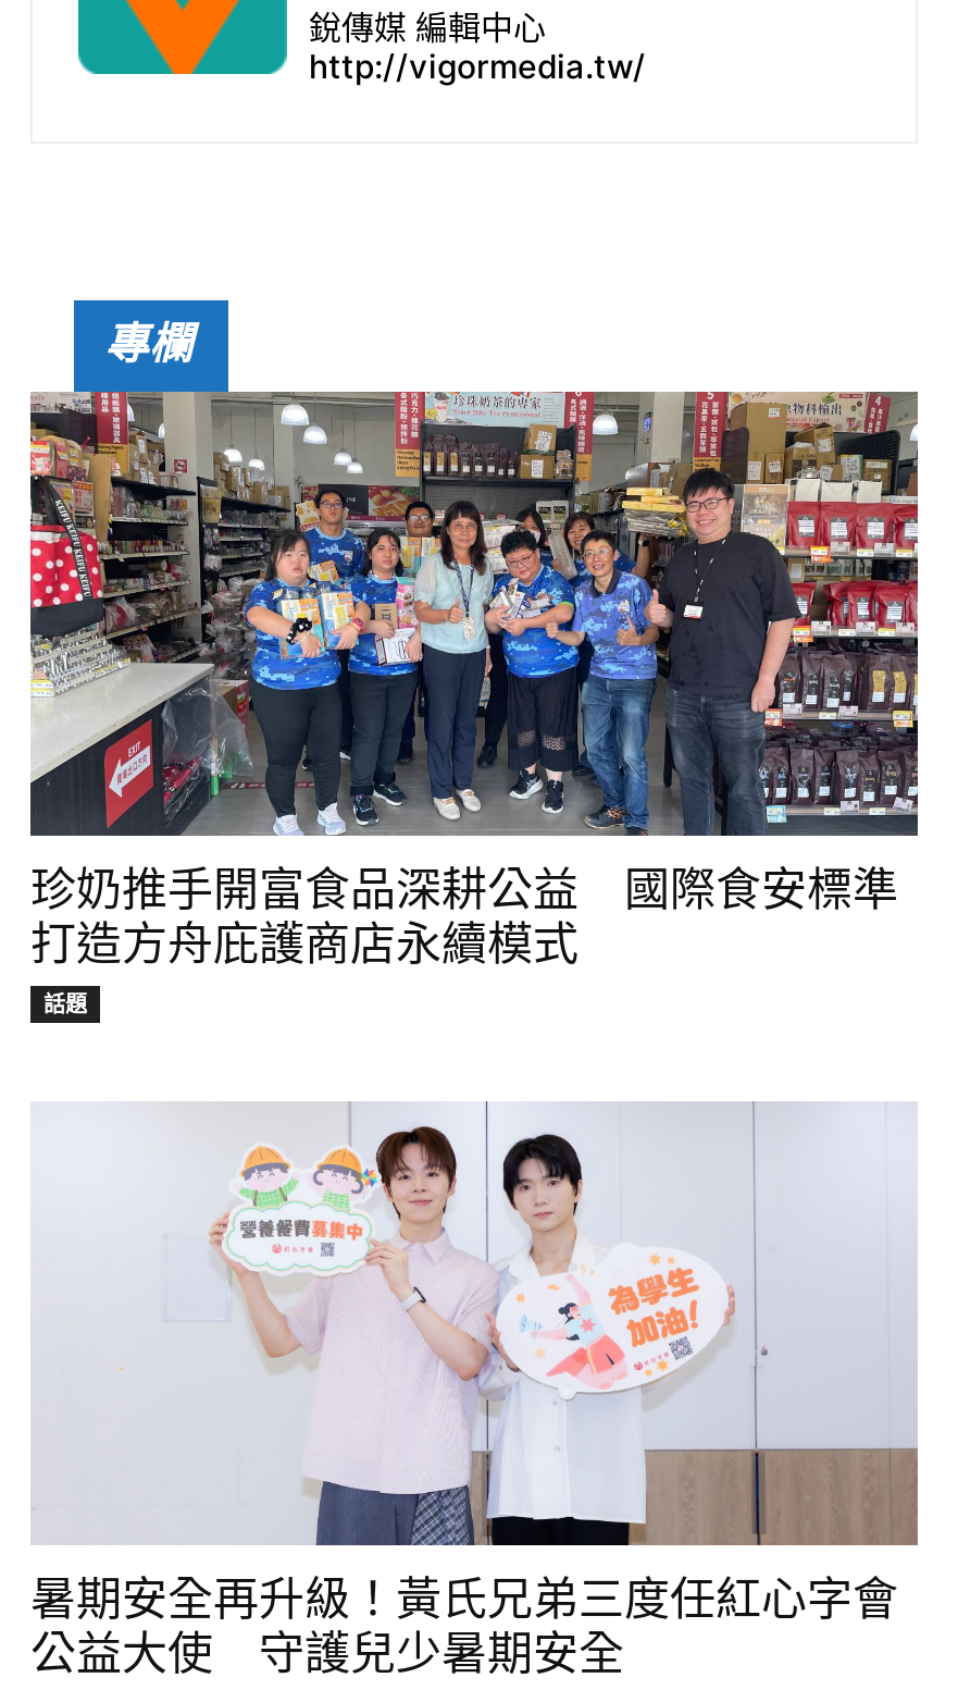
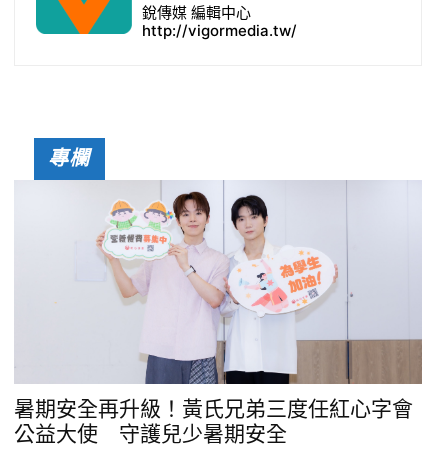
[28,390,920,1018] [image] | 珍奶推手開富食品深耕公益 國際食安標準 | 打造方舟庇護商店永續模式 | 話題 -> none

